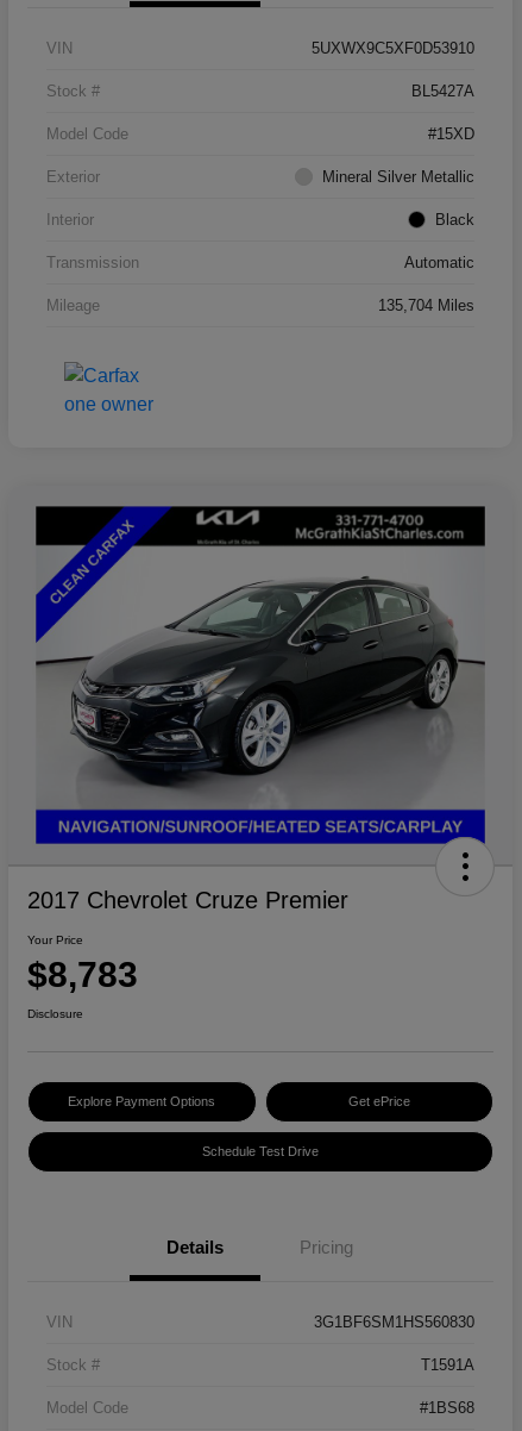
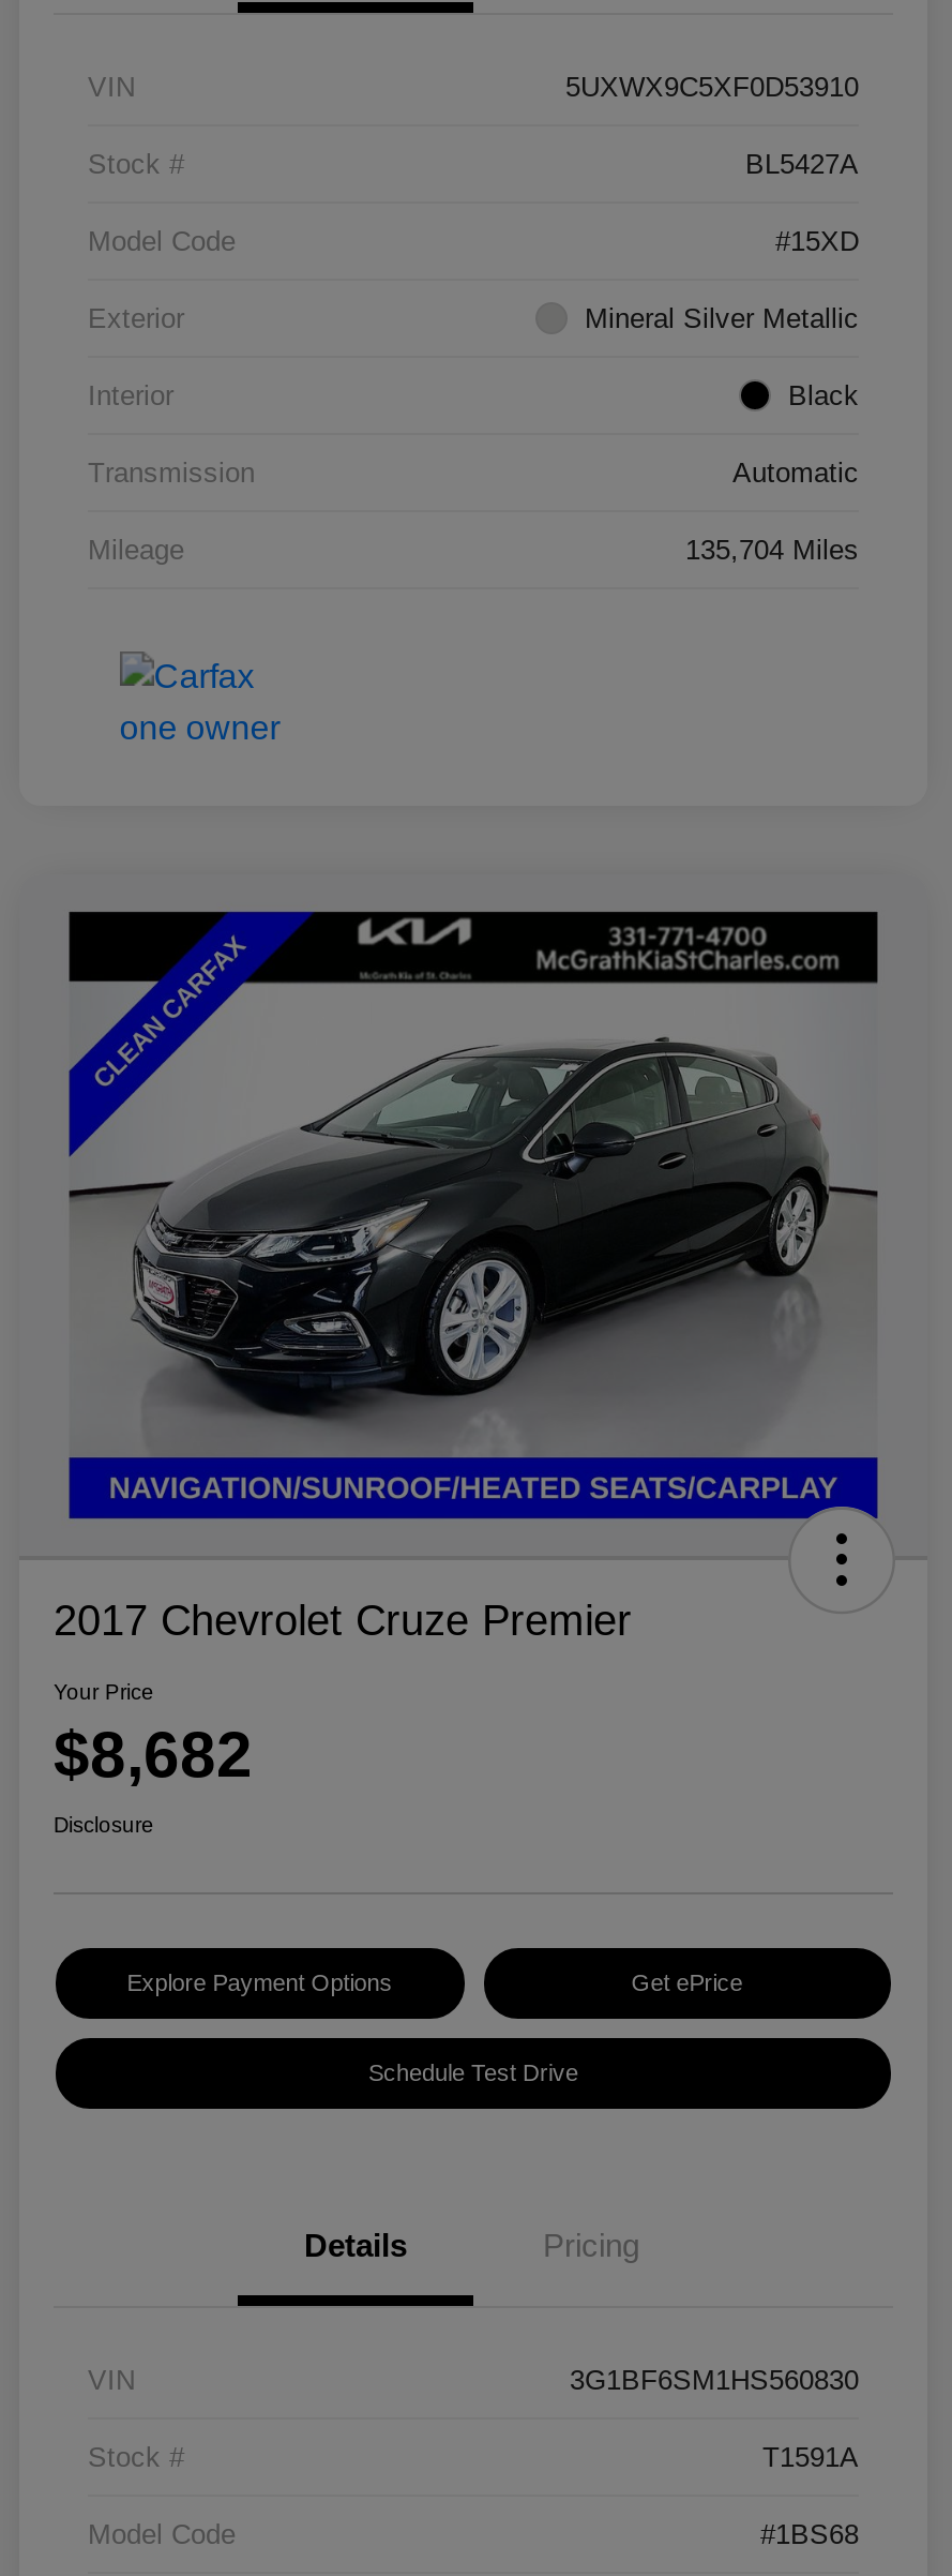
[27,955,138,994] $8,783 -> [54,1719,253,1790] $8,682

